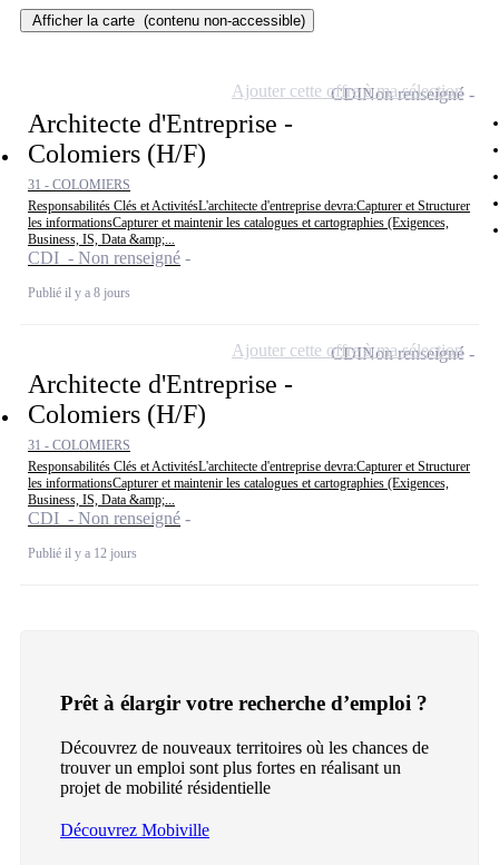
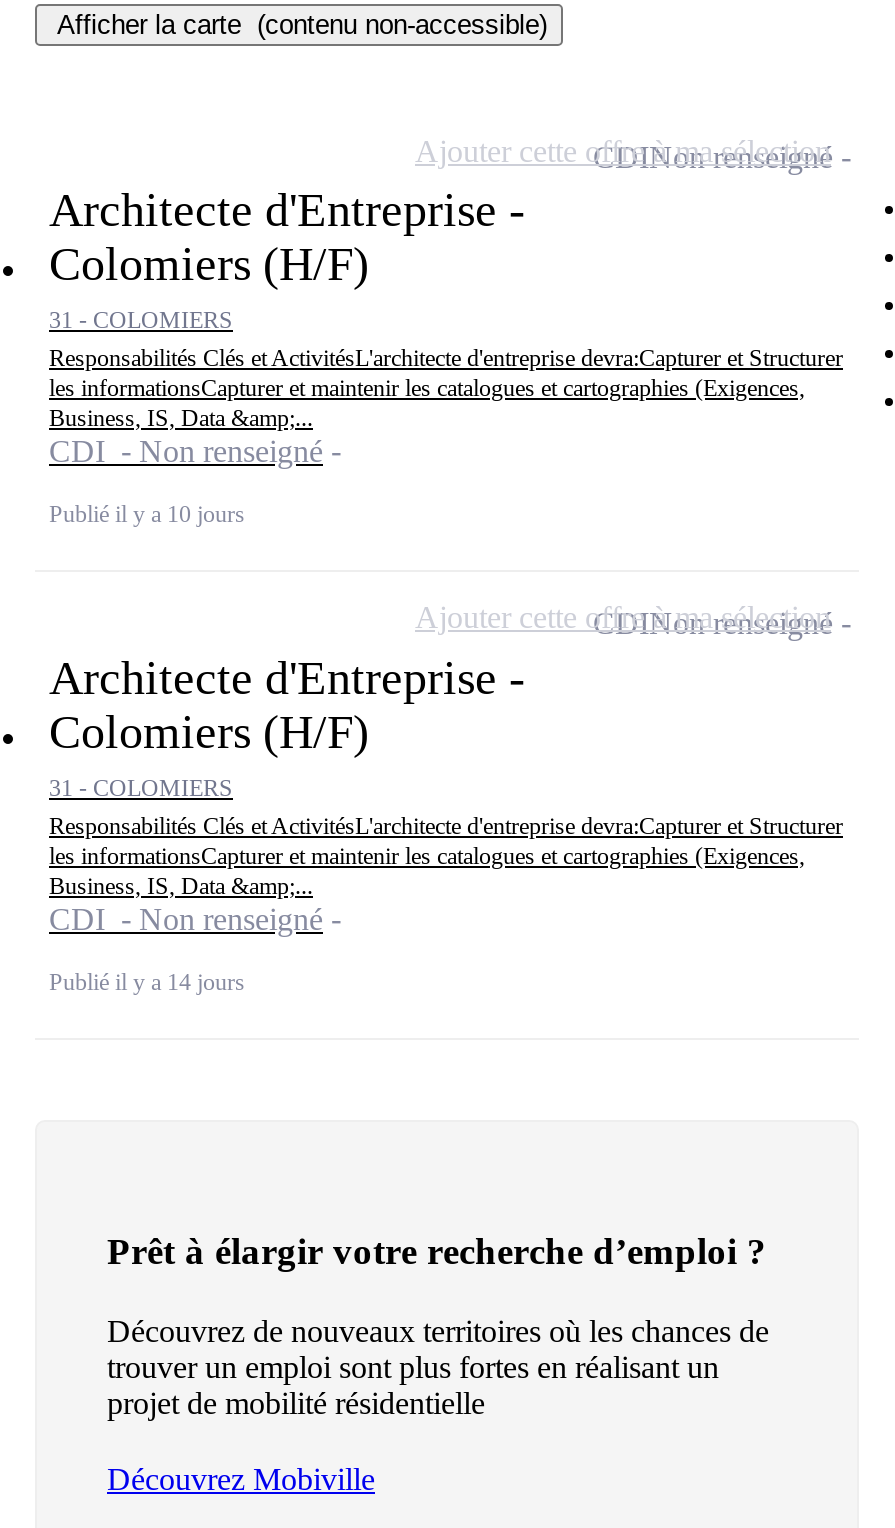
[28,285,130,301] Publié il y a 8 jours -> [49,501,245,529] Publié il y a 10 jours
[28,546,137,561] Publié il y a 12 jours -> [49,969,245,997] Publié il y a 14 jours

